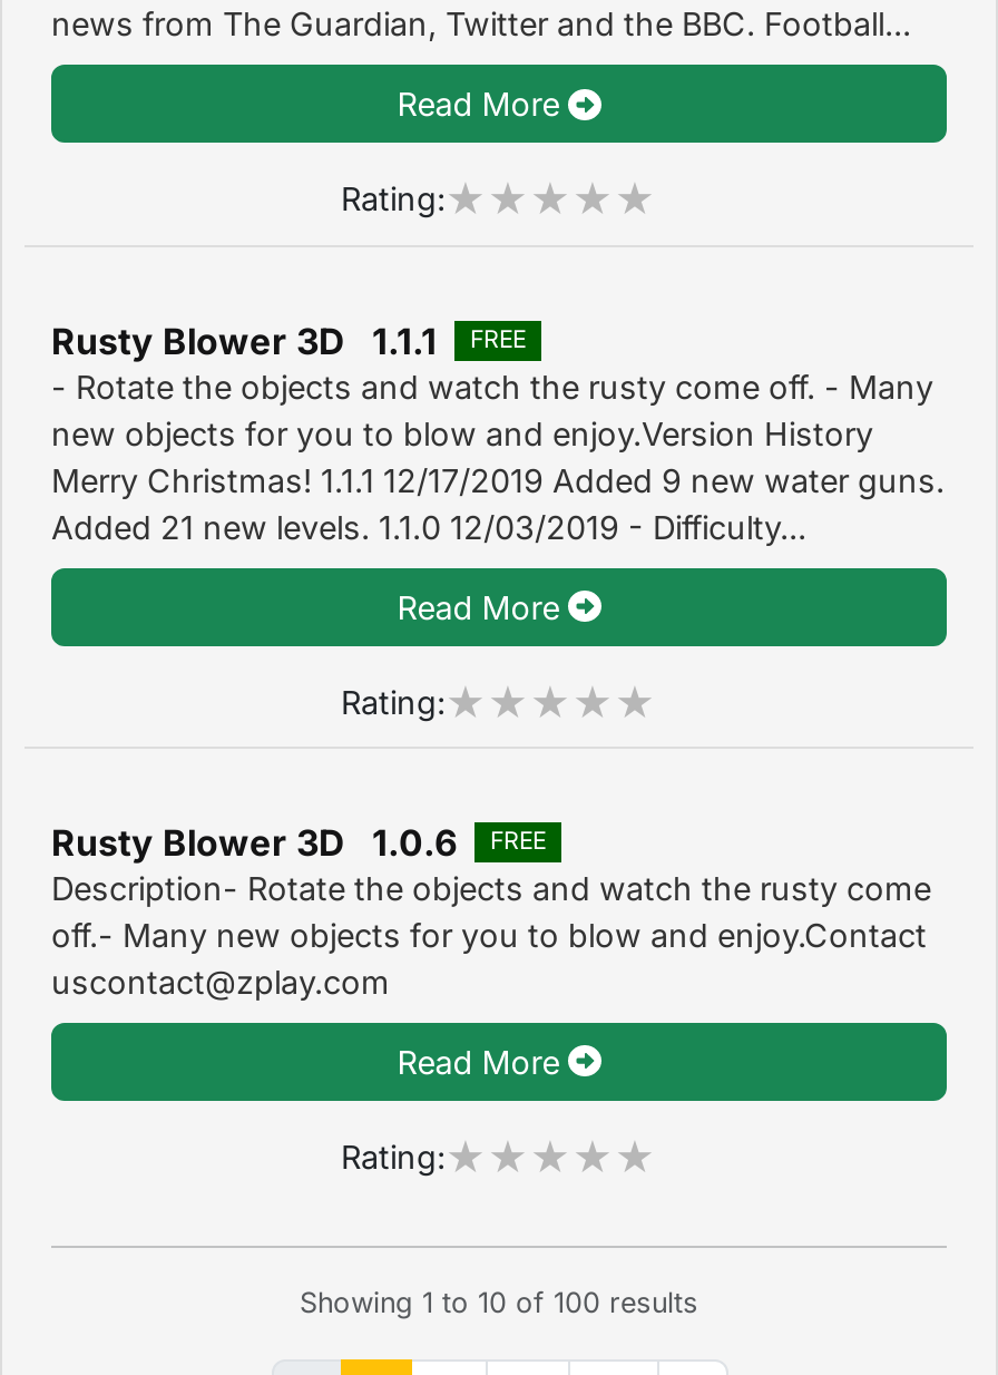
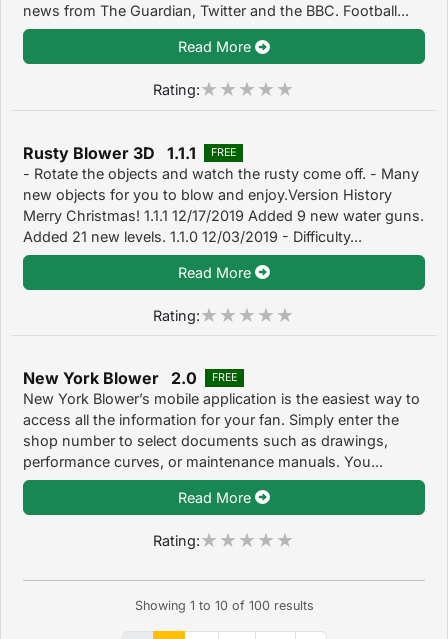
[51,819,457,864] Rusty Blower 3D 1.0.6 -> [23,368,197,388] New York Blower 2.0
[51,868,931,1000] Description- Rotate the objects and watch the rusty come | off.- Many new objects for you to blow and enjoy.Contact | uscontact@zplay.com -> [23,390,420,470] New York Blower’s mobile application is the easiest way to | access all the information for your fan. Simply enter the | shop number to select documents such as drawings, | performance curves, or maintenance manuals. You...

